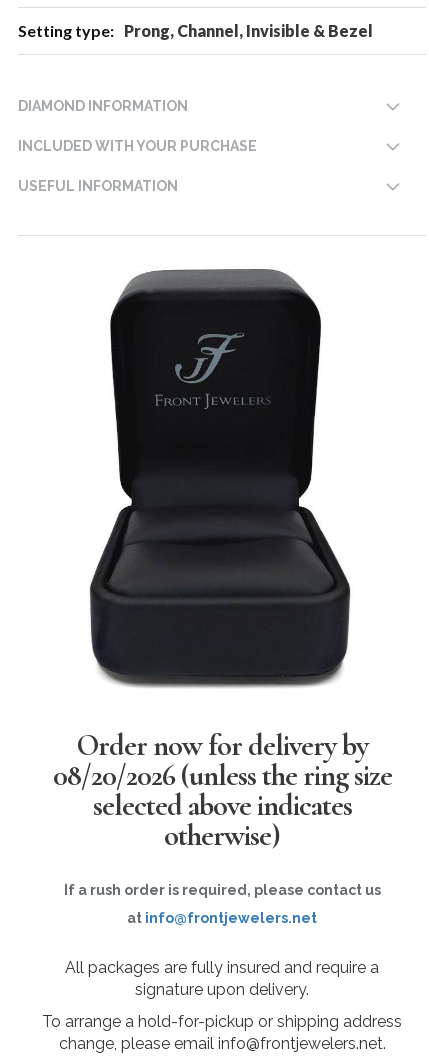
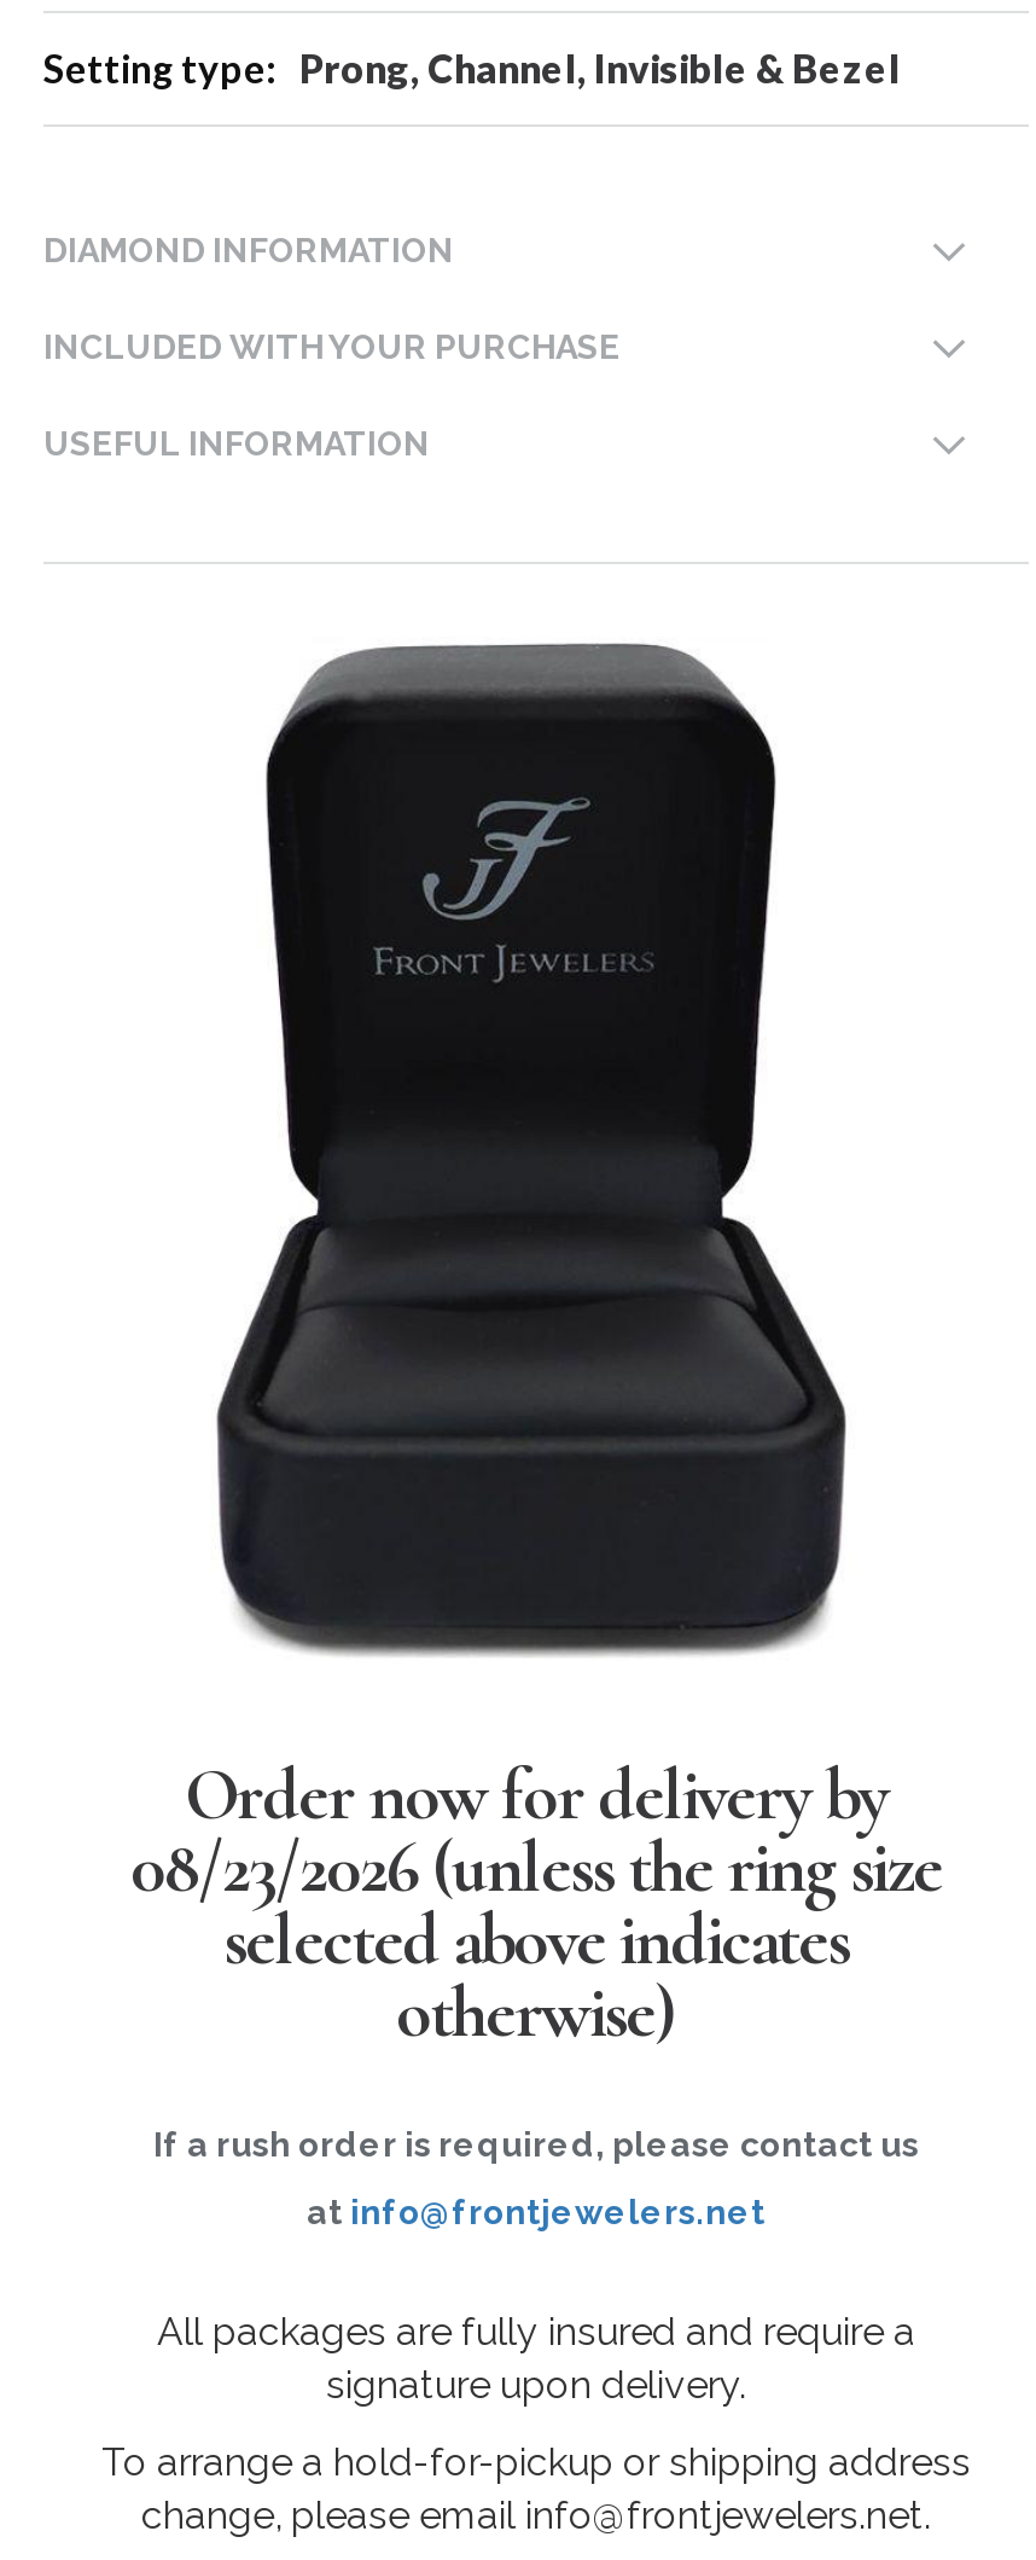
[52,757,391,794] 08/20/2026 (unless the ring size -> [130,1823,942,1913] 08/23/2026 (unless the ring size

